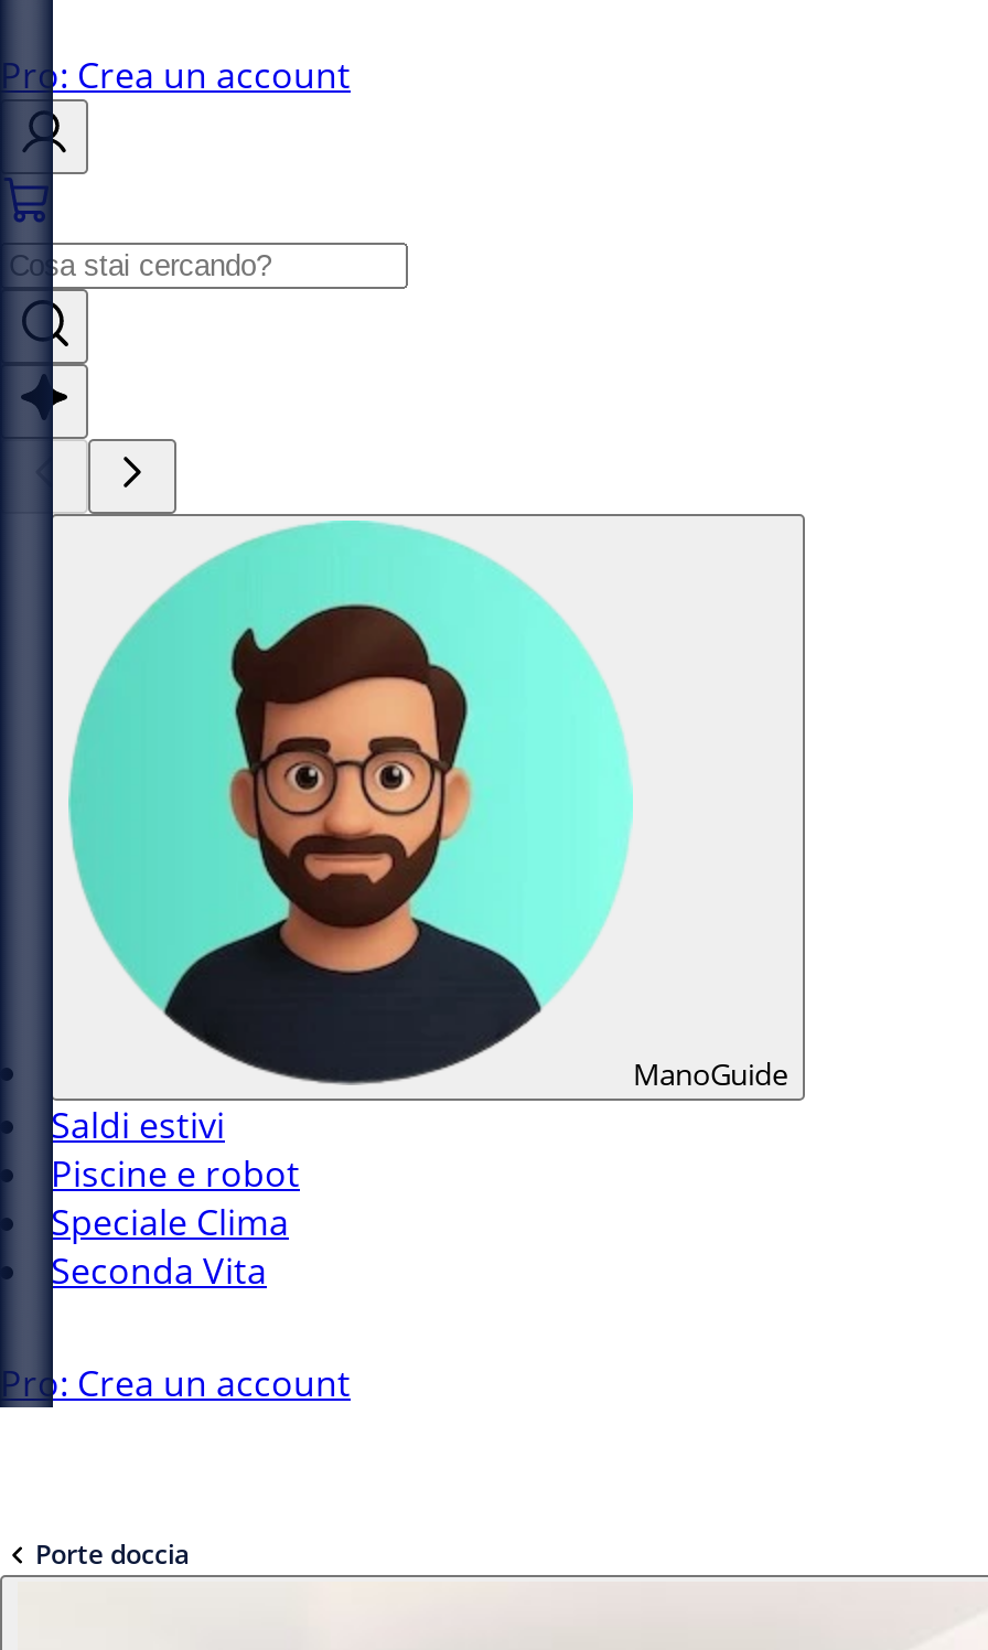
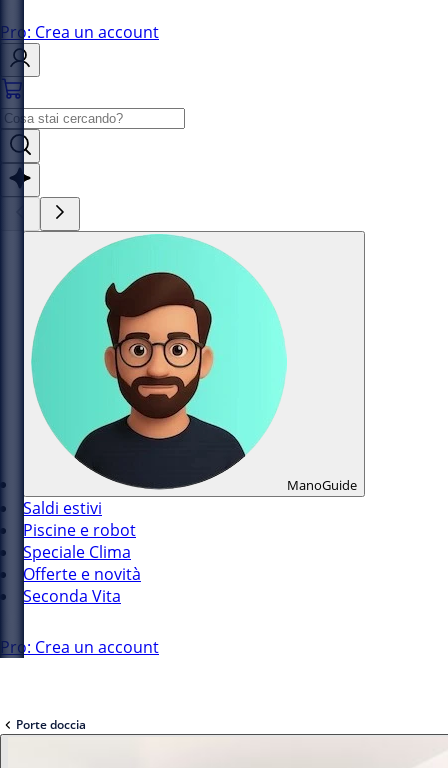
none -> [23,563,141,585] Offerte e novità

